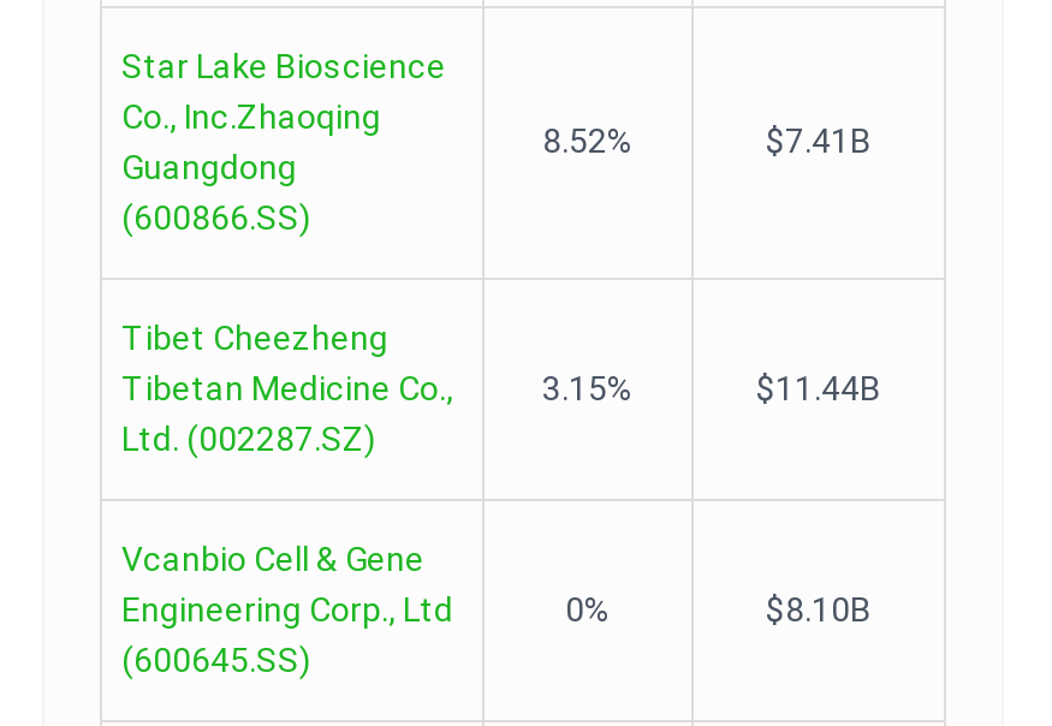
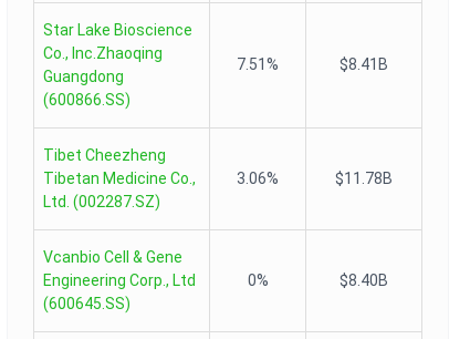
[542,121,872,160] 8.52% | $7.41B -> [237,55,388,73] 7.51% | $8.41B
[542,369,881,407] 3.15% | $11.44B -> [237,169,393,187] 3.06% | $11.78B
[766,590,872,629] $8.10B -> [340,271,388,289] $8.40B

